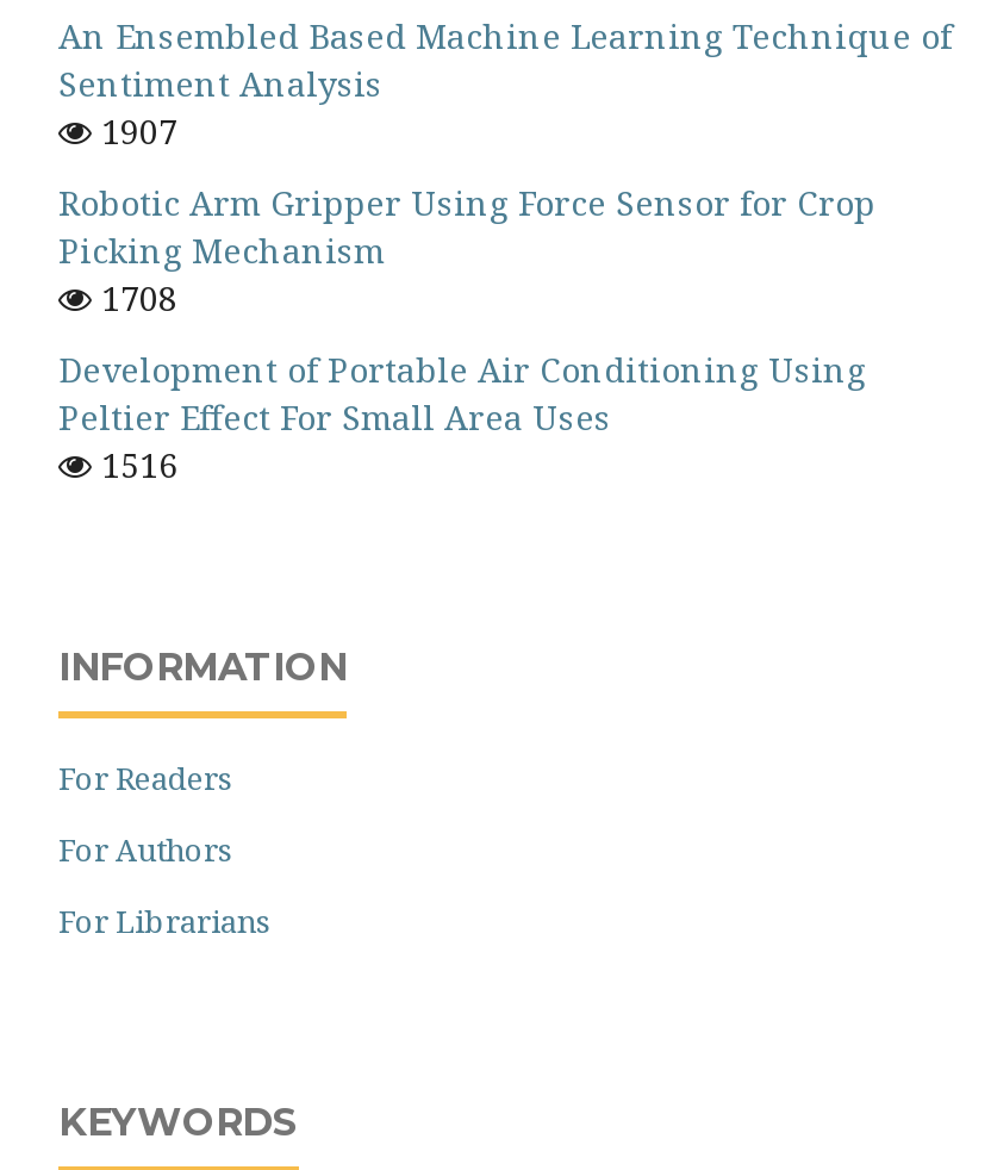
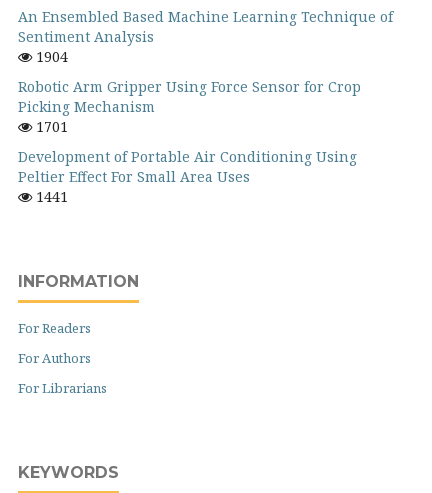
[92,108,177,154] 1907 -> [32,47,68,66] 1904
[92,275,177,320] 1708 -> [32,117,68,136] 1701
[92,442,177,487] 1516 -> [32,187,68,206] 1441

